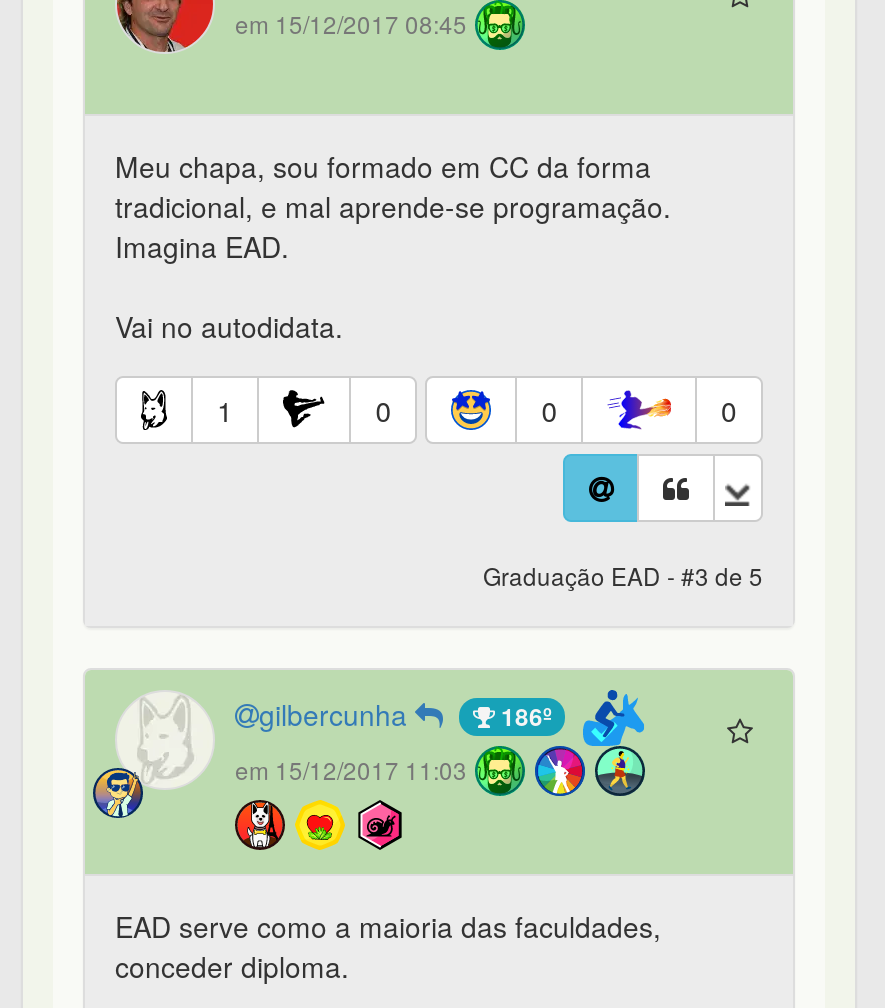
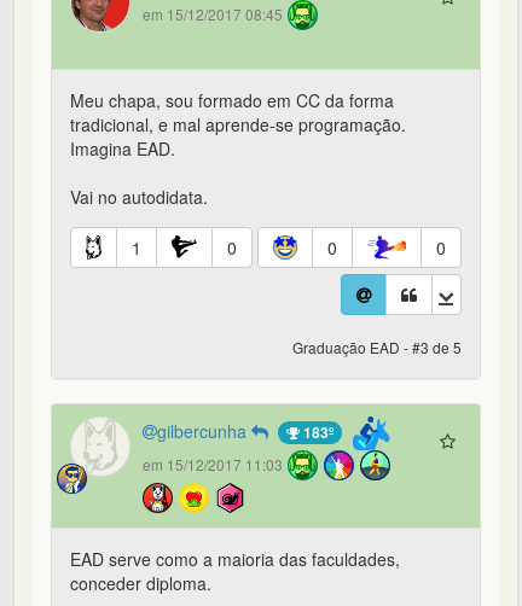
[495,698,551,734] 186º -> [300,421,333,443] 183º

